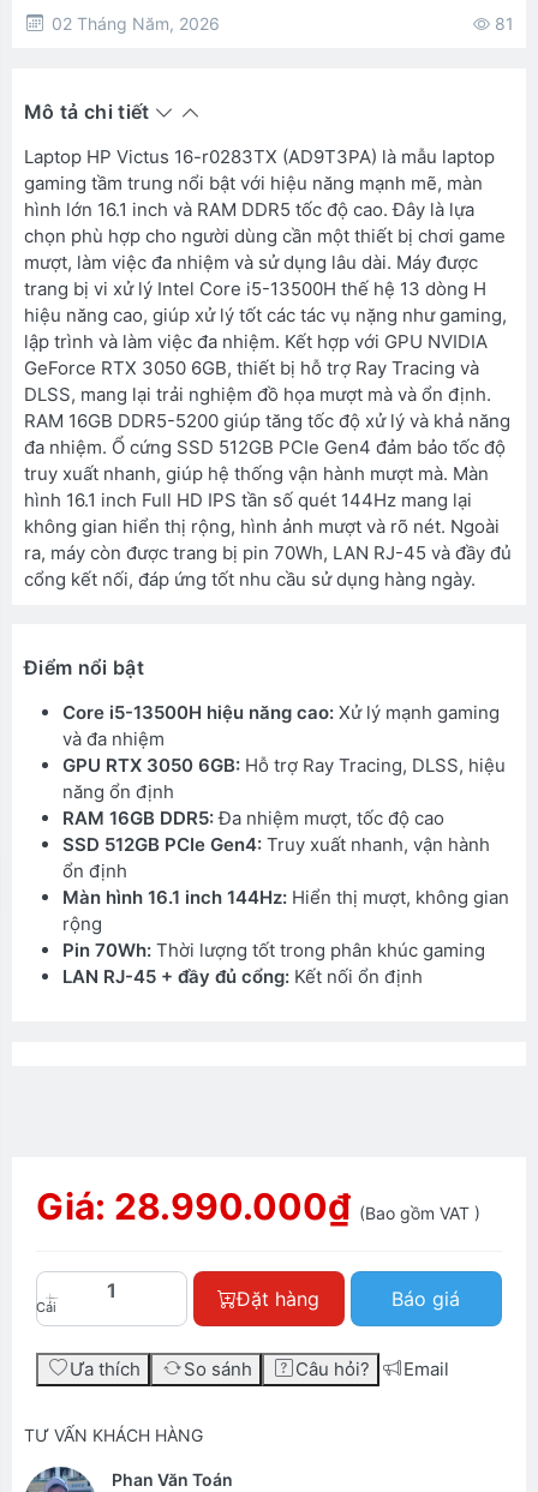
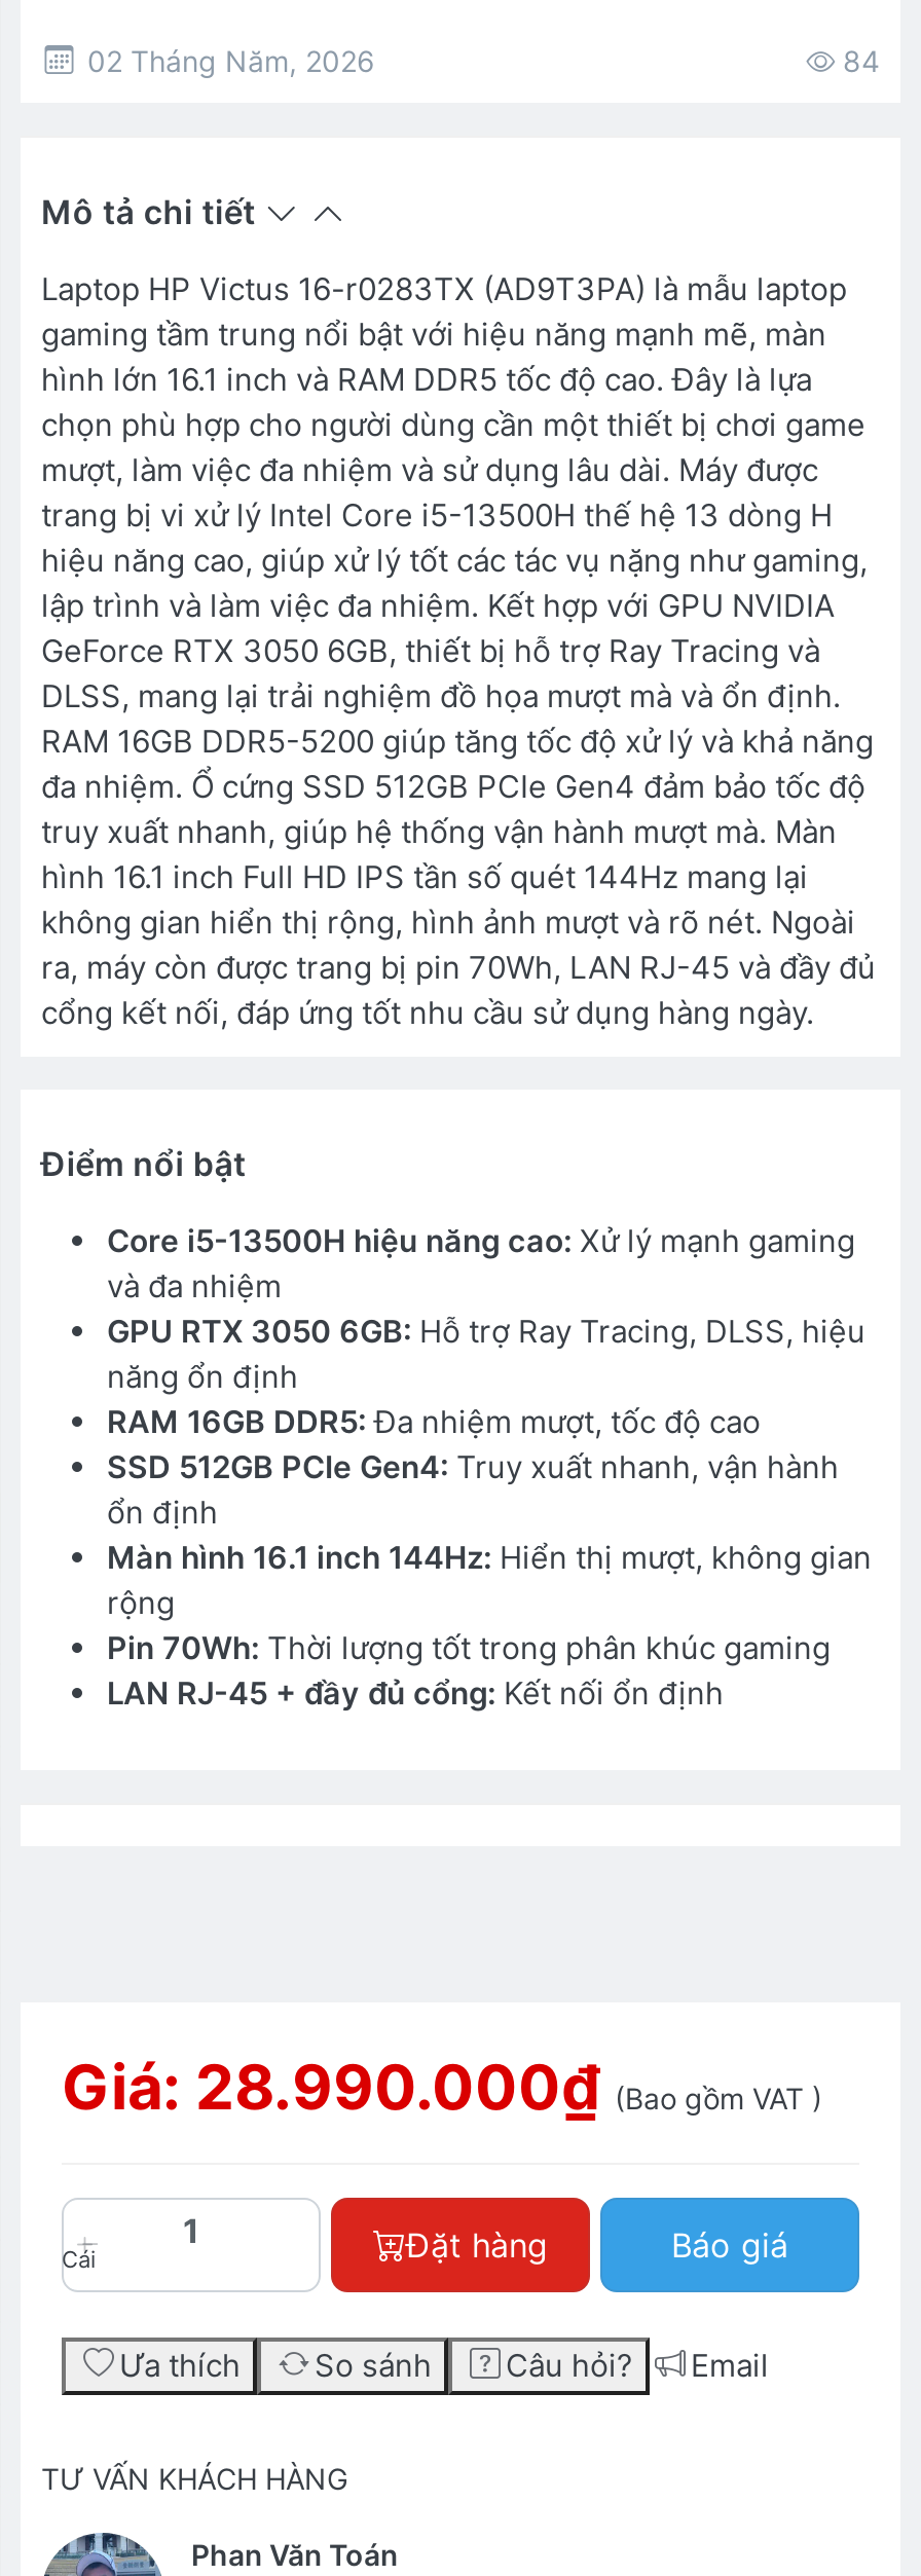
[495,13,514,34] 81 -> [843,43,880,78] 84

